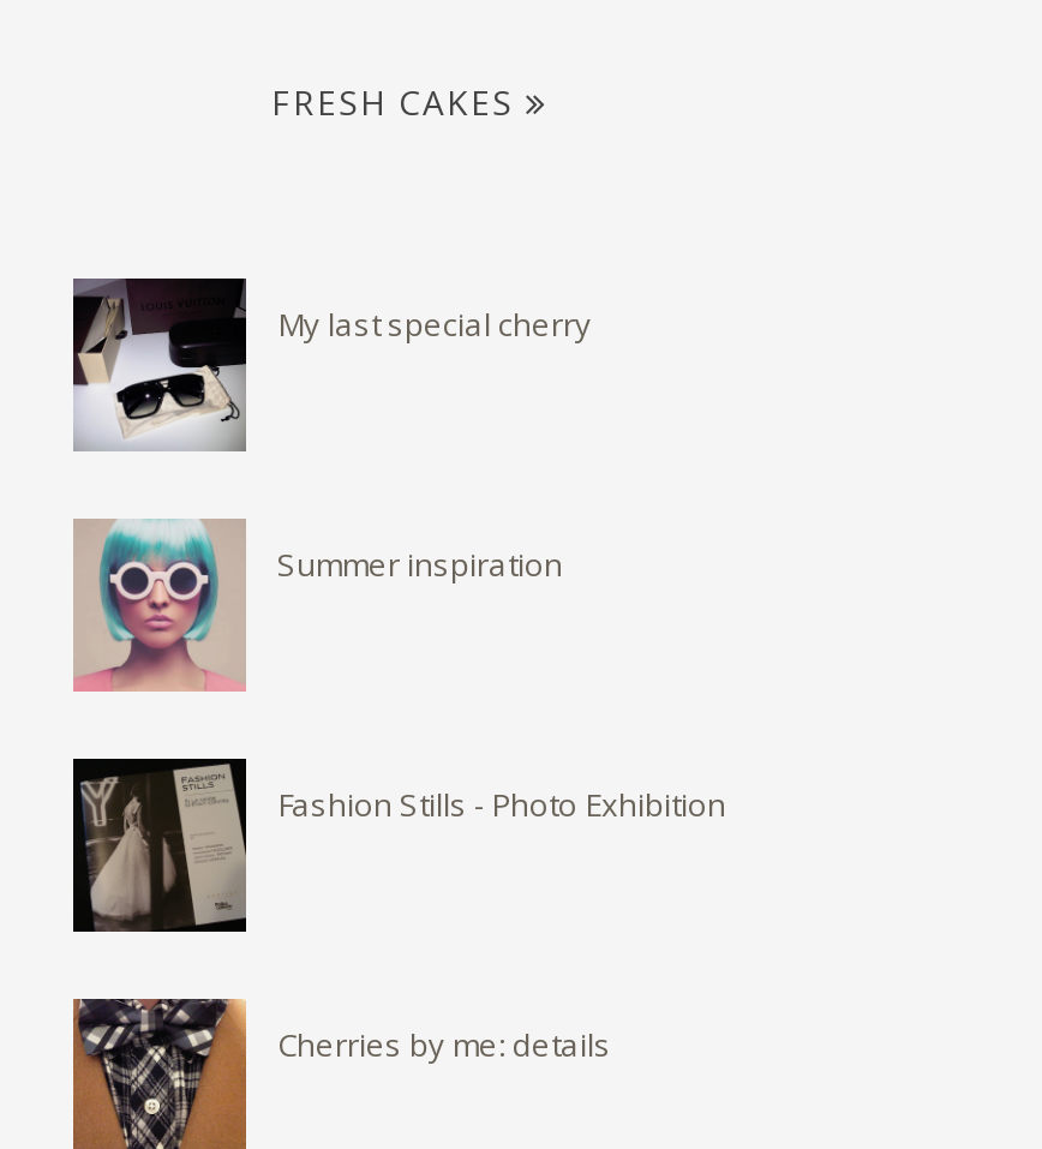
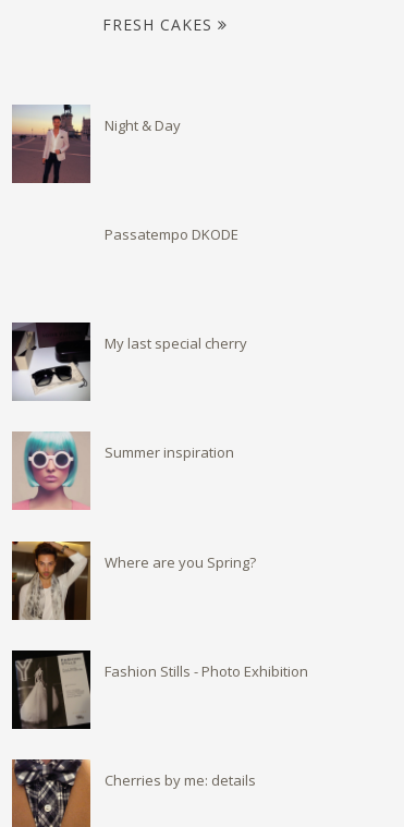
none -> [11,105,181,184] [image] | Night & Day
none -> [105,224,238,244] Passatempo DKODE
none -> [12,540,256,621] [image] | Where are you Spring?

